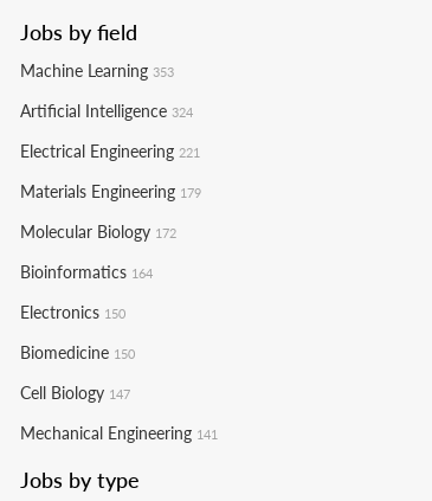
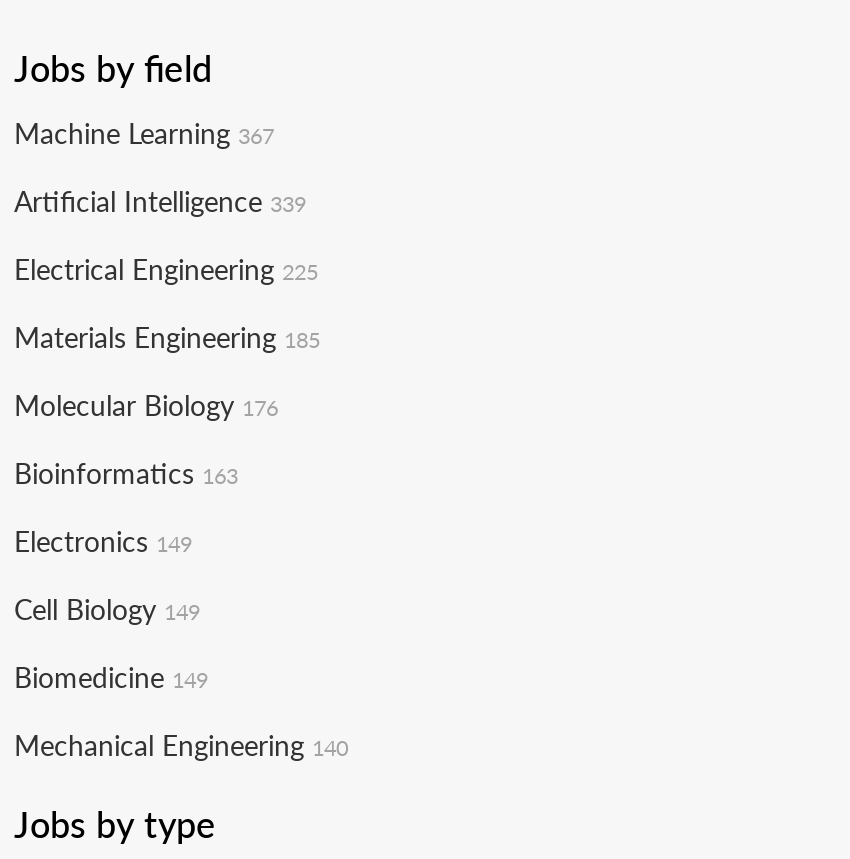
[20,58,174,82] Machine Learning 353 -> [14,112,274,152] Machine Learning 367
[20,98,193,122] Artificial Intelligence 324 -> [14,180,306,220] Artificial Intelligence 339
[20,139,200,162] Electrical Engineering 221 -> [14,248,318,288] Electrical Engineering 225
[20,179,201,203] Materials Engineering 179 -> [14,316,320,356] Materials Engineering 185
[20,219,176,243] Molecular Biology 172 -> [14,384,278,424] Molecular Biology 176
[20,259,153,283] Bioinformatics 164 -> [14,452,238,492] Bioinformatics 163
[20,300,125,323] Electronics 150 -> [14,520,192,560] Electronics 149
[20,340,135,364] Biomedicine 150 -> [14,588,200,628] Cell Biology 149
[20,380,130,404] Cell Biology 147 -> [14,656,208,696] Biomedicine 149
[20,420,218,444] Mechanical Engineering 141 -> [14,724,348,764] Mechanical Engineering 140

